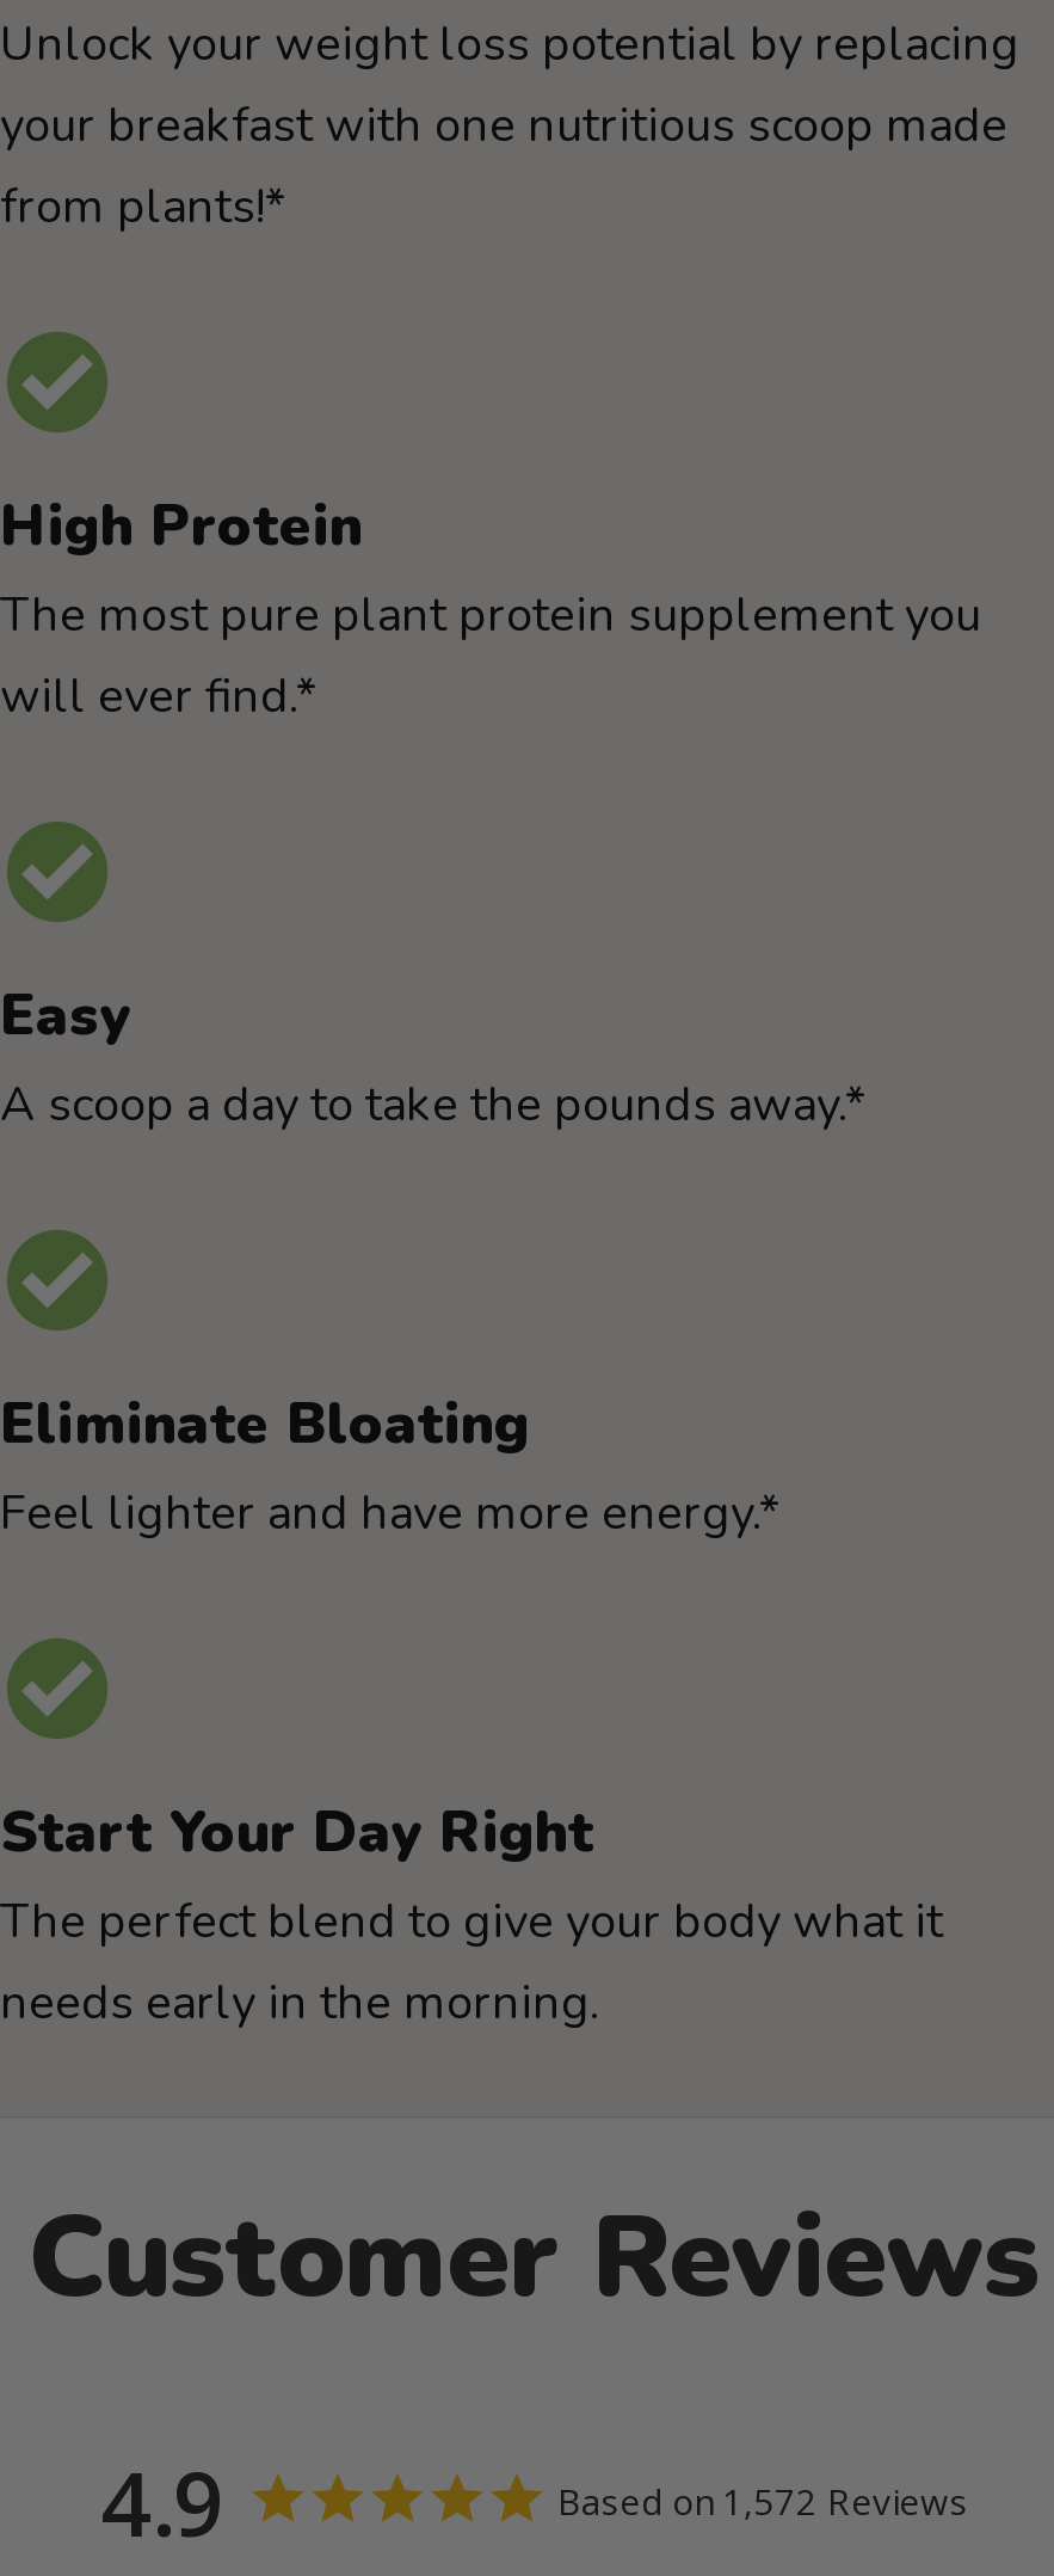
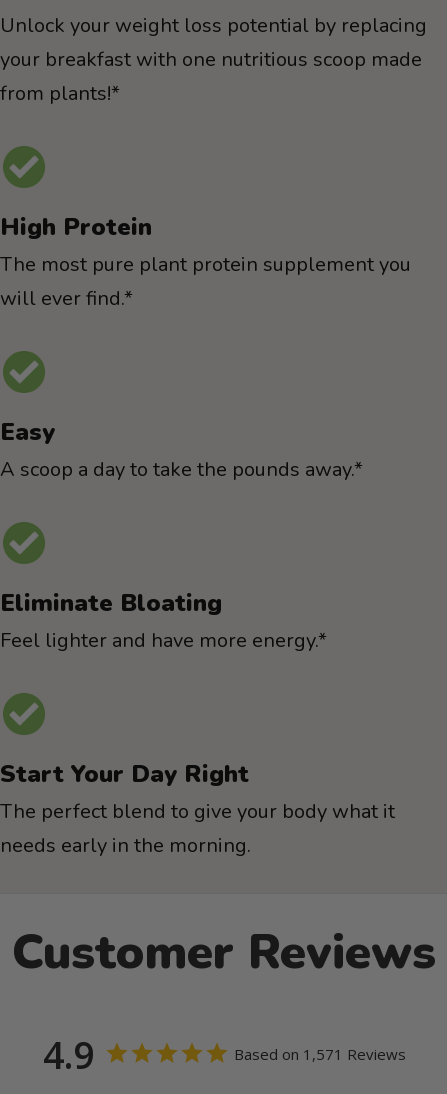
[557,2477,968,2525] Based on 1,572 Reviews -> [233,1044,405,1064] Based on 1,571 Reviews

